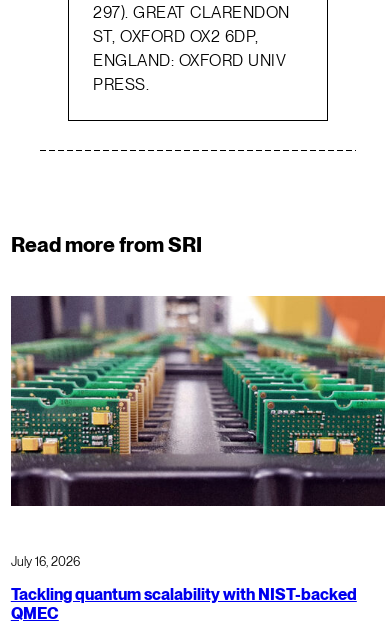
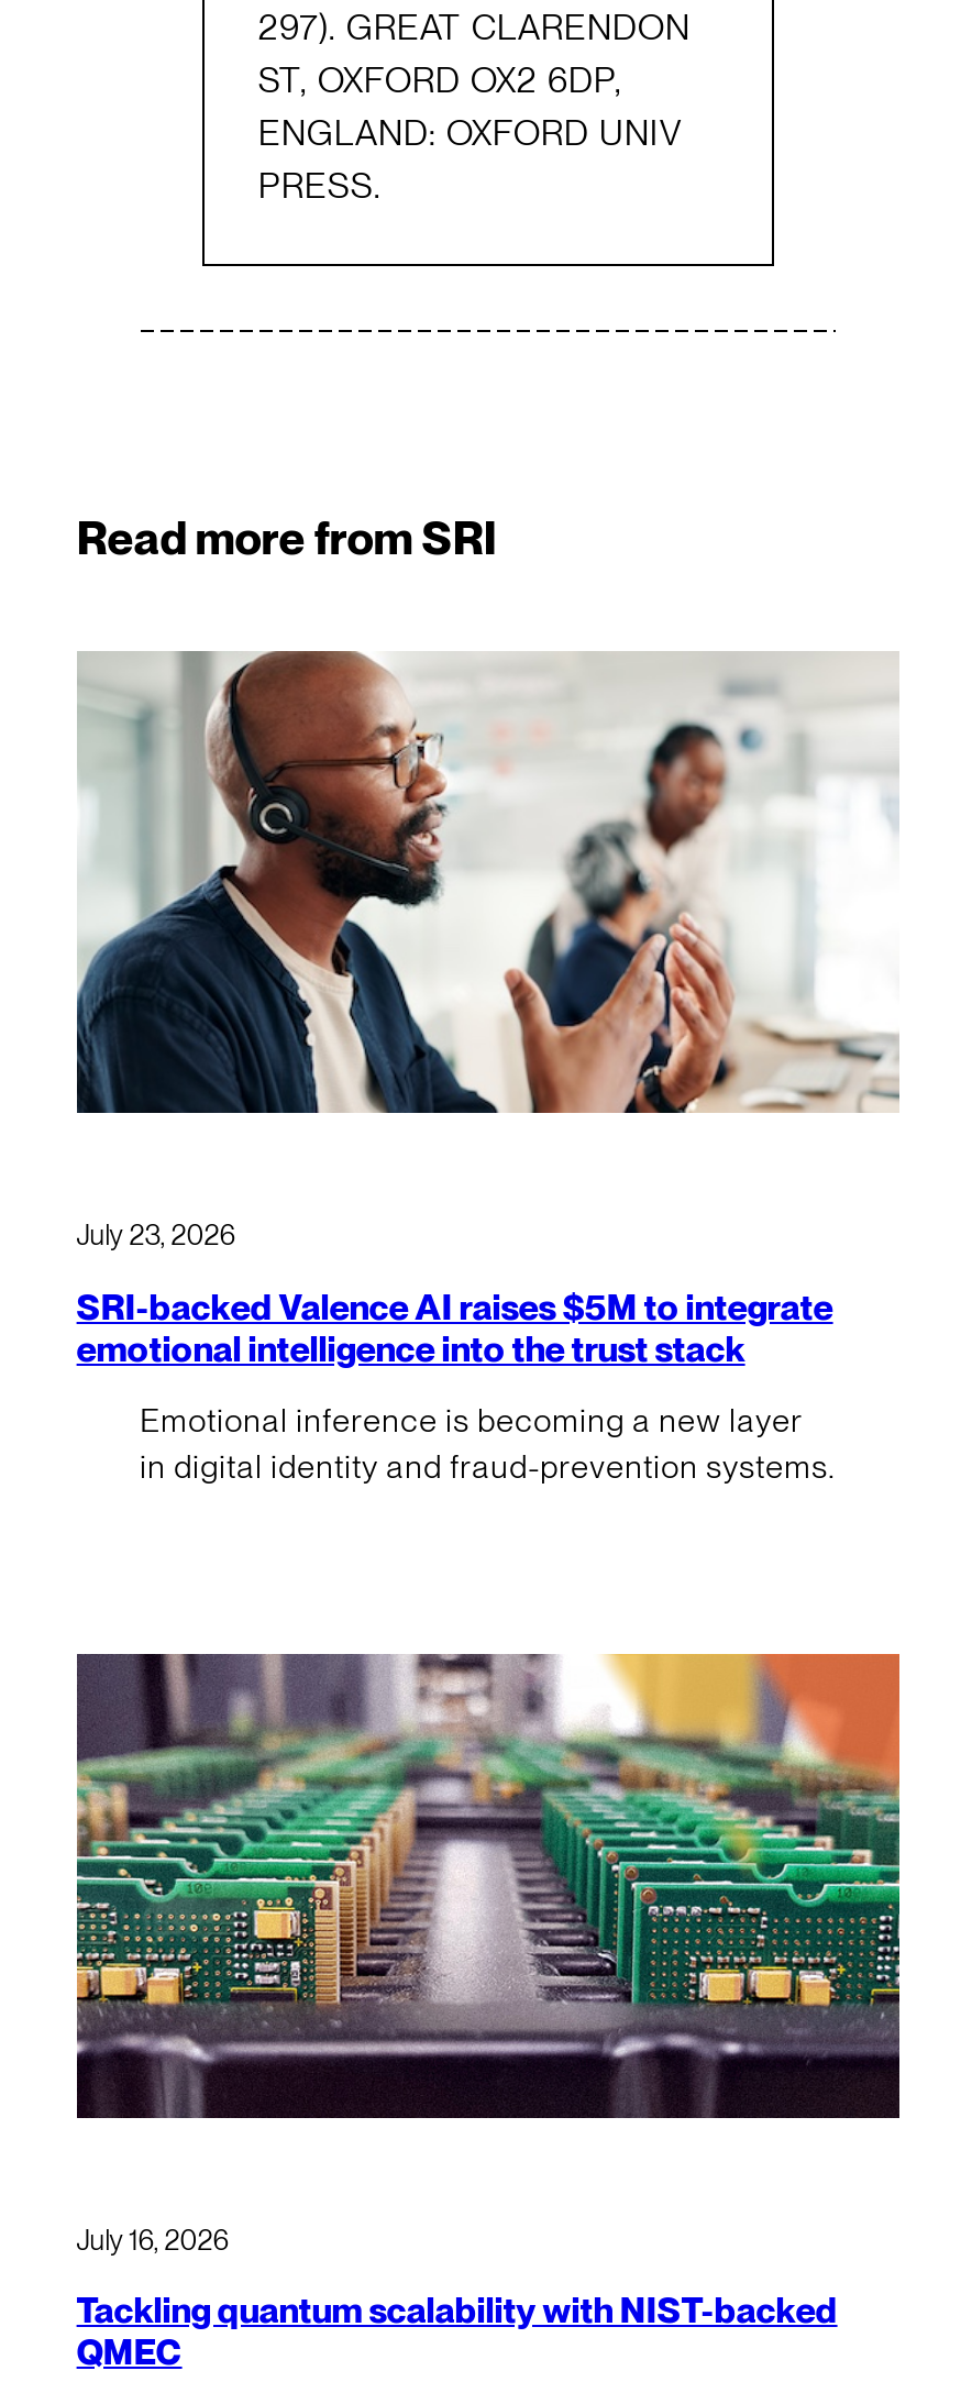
none -> [77,1219,836,1487] July 23, 2026 | SRI-backed Valence AI raises $5M to integrate | emotional intelligence into the trust stack | Emotional inference is becoming a new layer | in digital identity and fraud-prevention systems.
none -> [77,651,899,1115] [image]

